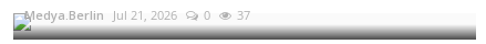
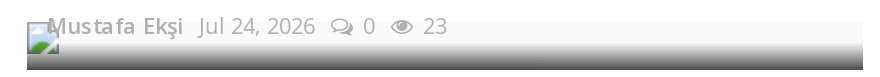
[24,7,177,23] Medya.Berlin Jul 21, 2026 -> [47,10,315,40] Mustafa Ekşi Jul 24, 2026
[237,7,250,23] 37 -> [423,10,447,40] 23

